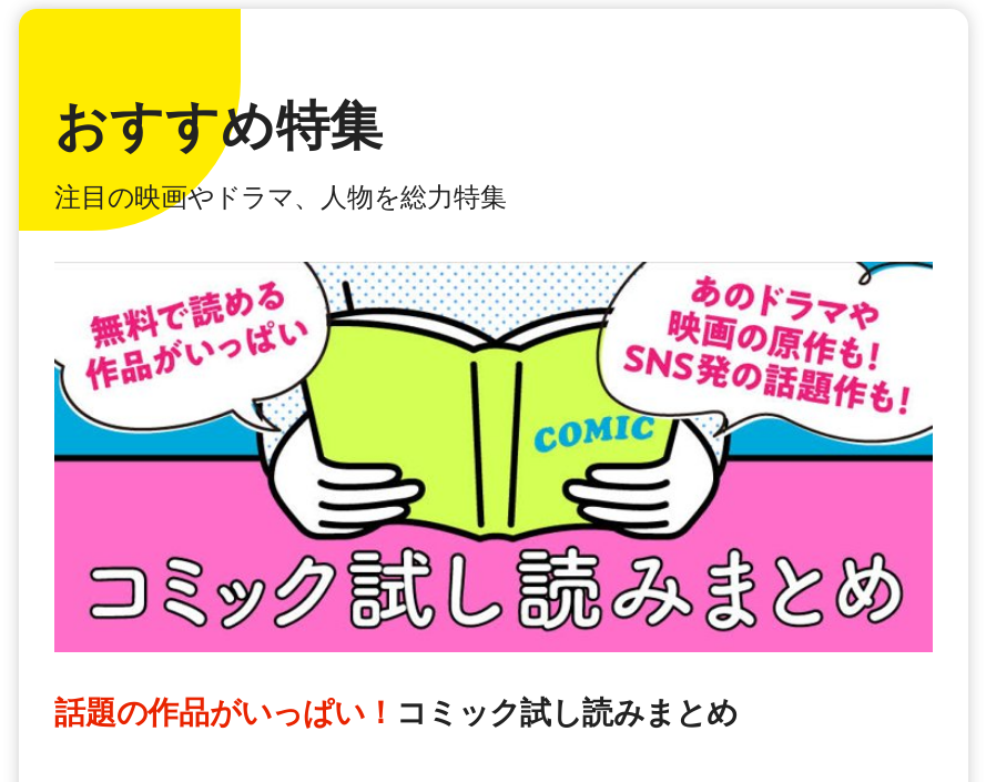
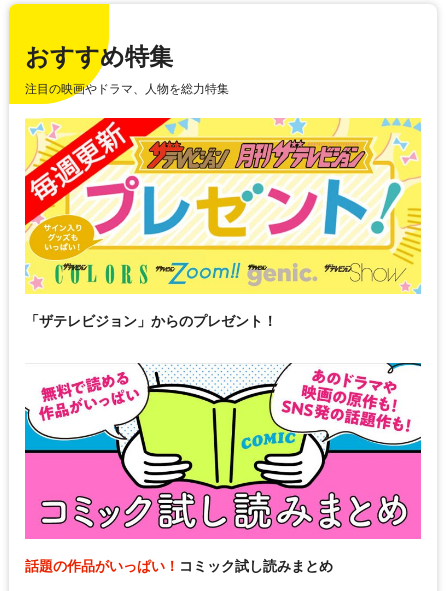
none -> [24,117,422,330] [image] | 「ザテレビジョン」からのプレゼント！

